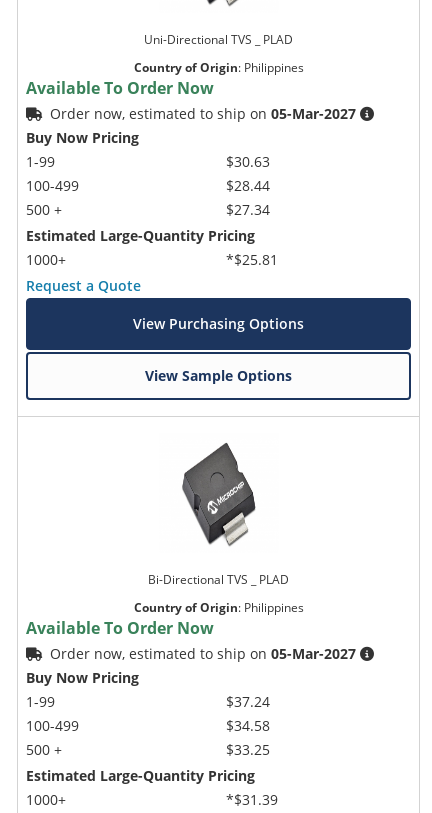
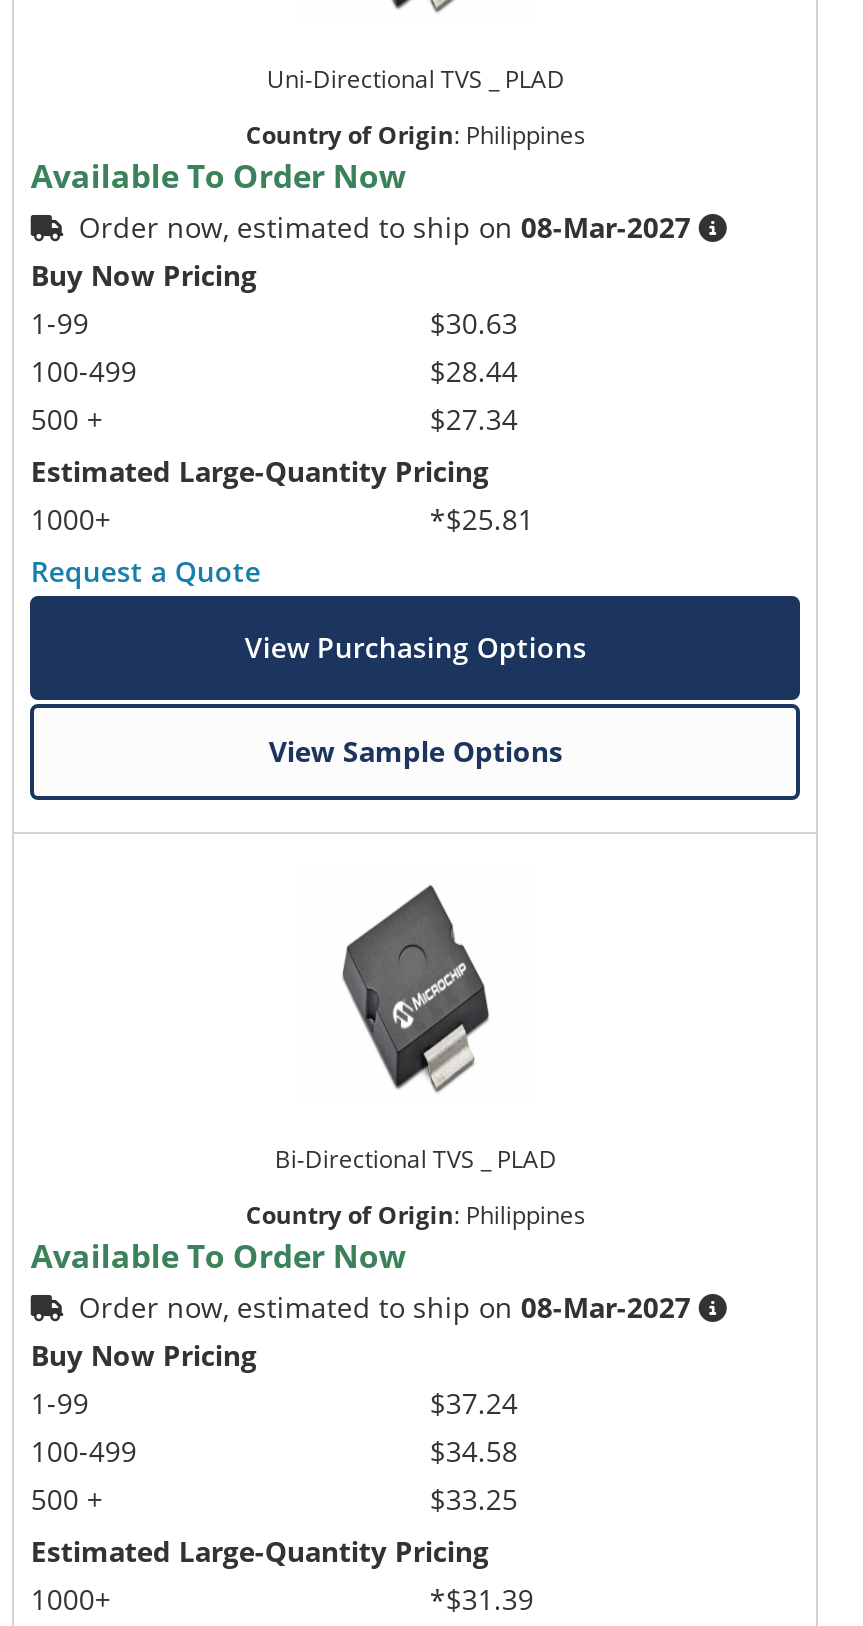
[50,104,356,123] Order now, estimated to ship on 05-Mar-2027 -> [79,207,691,245] Order now, estimated to ship on 08-Mar-2027
[50,644,356,663] Order now, estimated to ship on 05-Mar-2027 -> [79,1287,691,1325] Order now, estimated to ship on 08-Mar-2027

